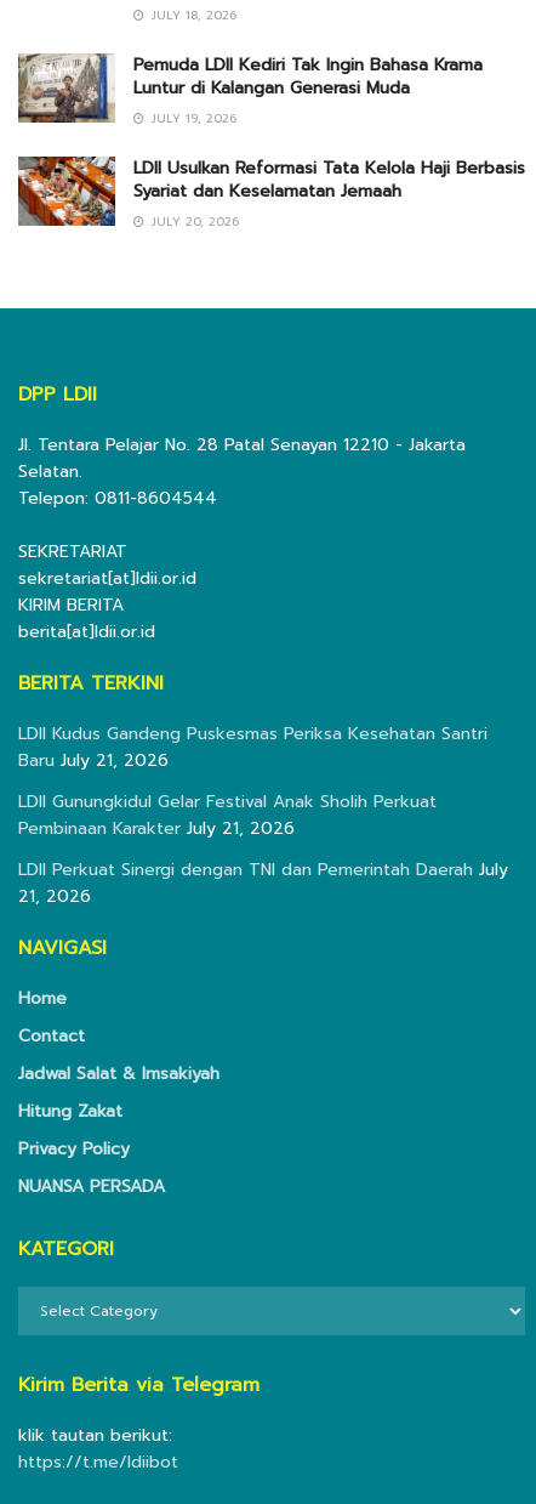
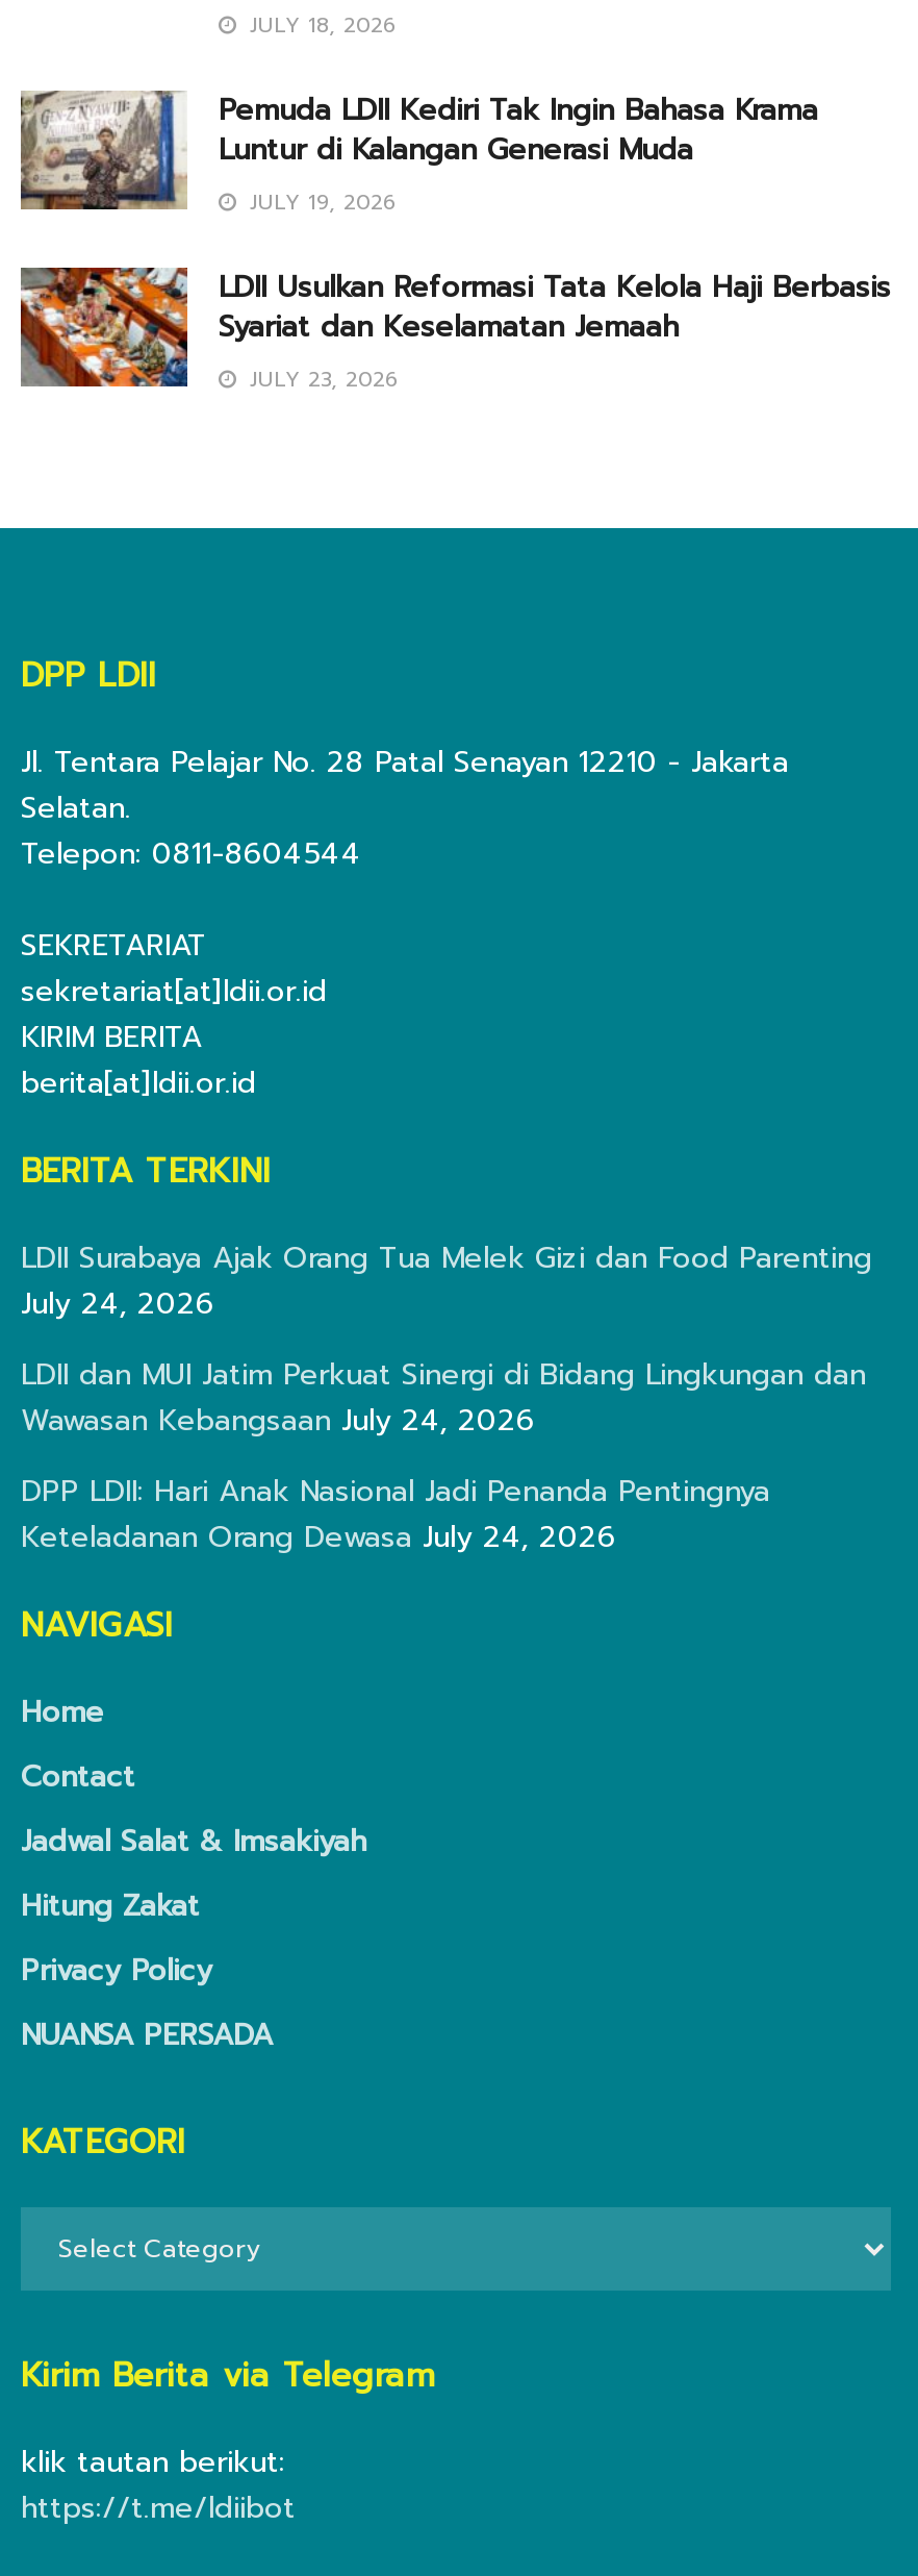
[147,213,239,231] JULY 20, 2026 -> [241,363,398,394] JULY 23, 2026
[18,721,487,774] LDII Kudus Gandeng Puskesmas Periksa Kesehatan Santri | Baru July 21, 2026 -> [21,1236,872,1326] LDII Surabaya Ajak Orang Tua Melek Gizi dan Food Parenting | July 24, 2026
[18,789,437,842] LDII Gunungkidul Gelar Festival Anak Sholih Perkuat | Pembinaan Karakter July 21, 2026 -> [21,1353,866,1442] LDII dan MUI Jatim Perkuat Sinergi di Bidang Lingkungan dan | Wawasan Kebangsaan July 24, 2026
[18,857,508,910] LDII Perkuat Sinergi dengan TNI dan Pemerintah Daerah July | 21, 2026 -> [21,1469,770,1559] DPP LDII: Hari Anak Nasional Jadi Penanda Pentingnya | Keteladanan Orang Dewasa July 24, 2026

